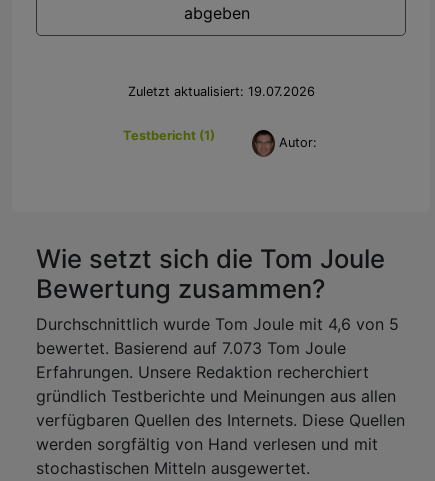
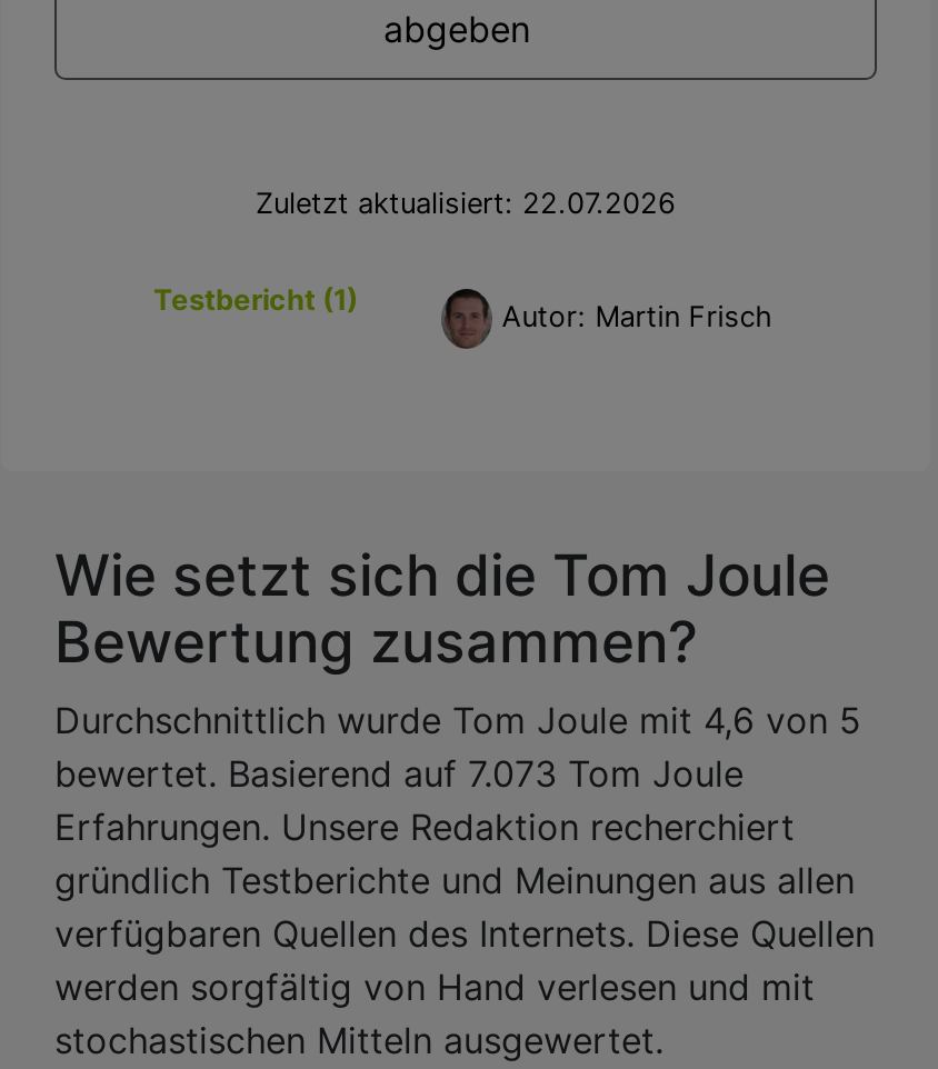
[127,84,314,99] Zuletzt aktualisiert: 19.07.2026 -> [256,187,676,220] Zuletzt aktualisiert: 22.07.2026
[275,135,317,150] Autor: -> [493,300,773,333] Autor: Martin Frisch

